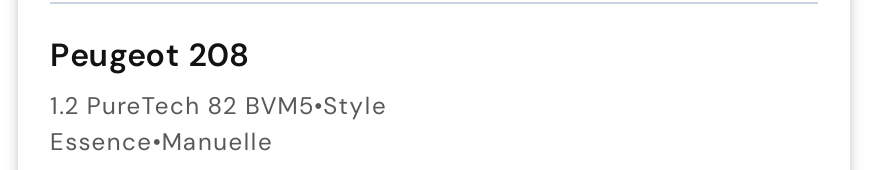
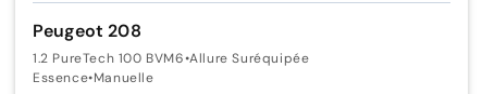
[50,90,387,122] 1.2 PureTech 82 BVM5•Style -> [33,49,309,67] 1.2 PureTech 100 BVM6•Allure Suréquipée

